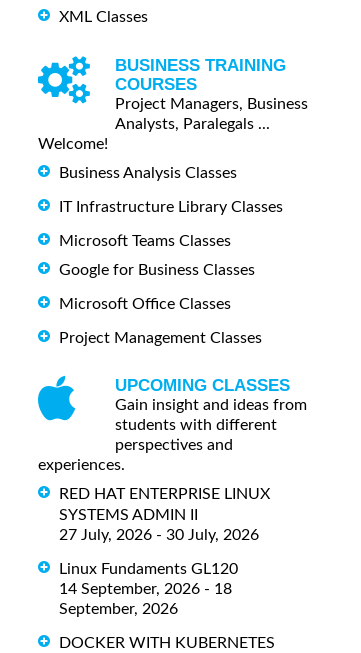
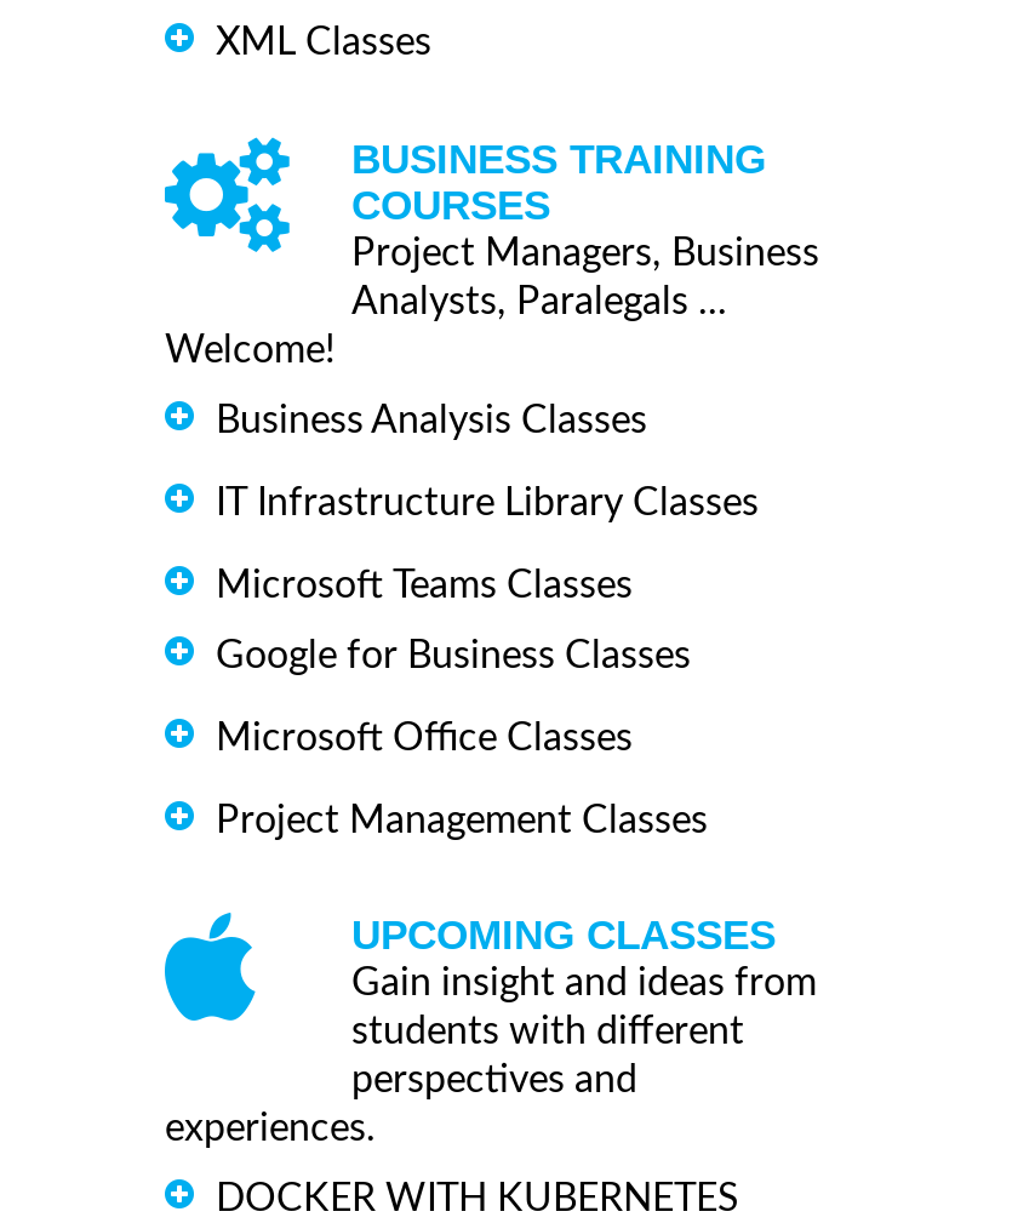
[59,486,270,617] RED HAT ENTERPRISE LINUX | SYSTEMS ADMIN II | 27 July, 2026 - 30 July, 2026 | Linux Fundaments GL120 | 14 September, 2026 - 18 | September, 2026 -> none

